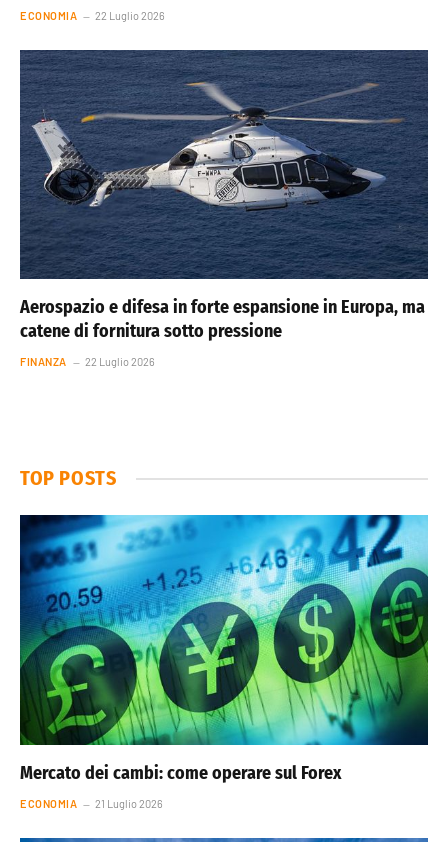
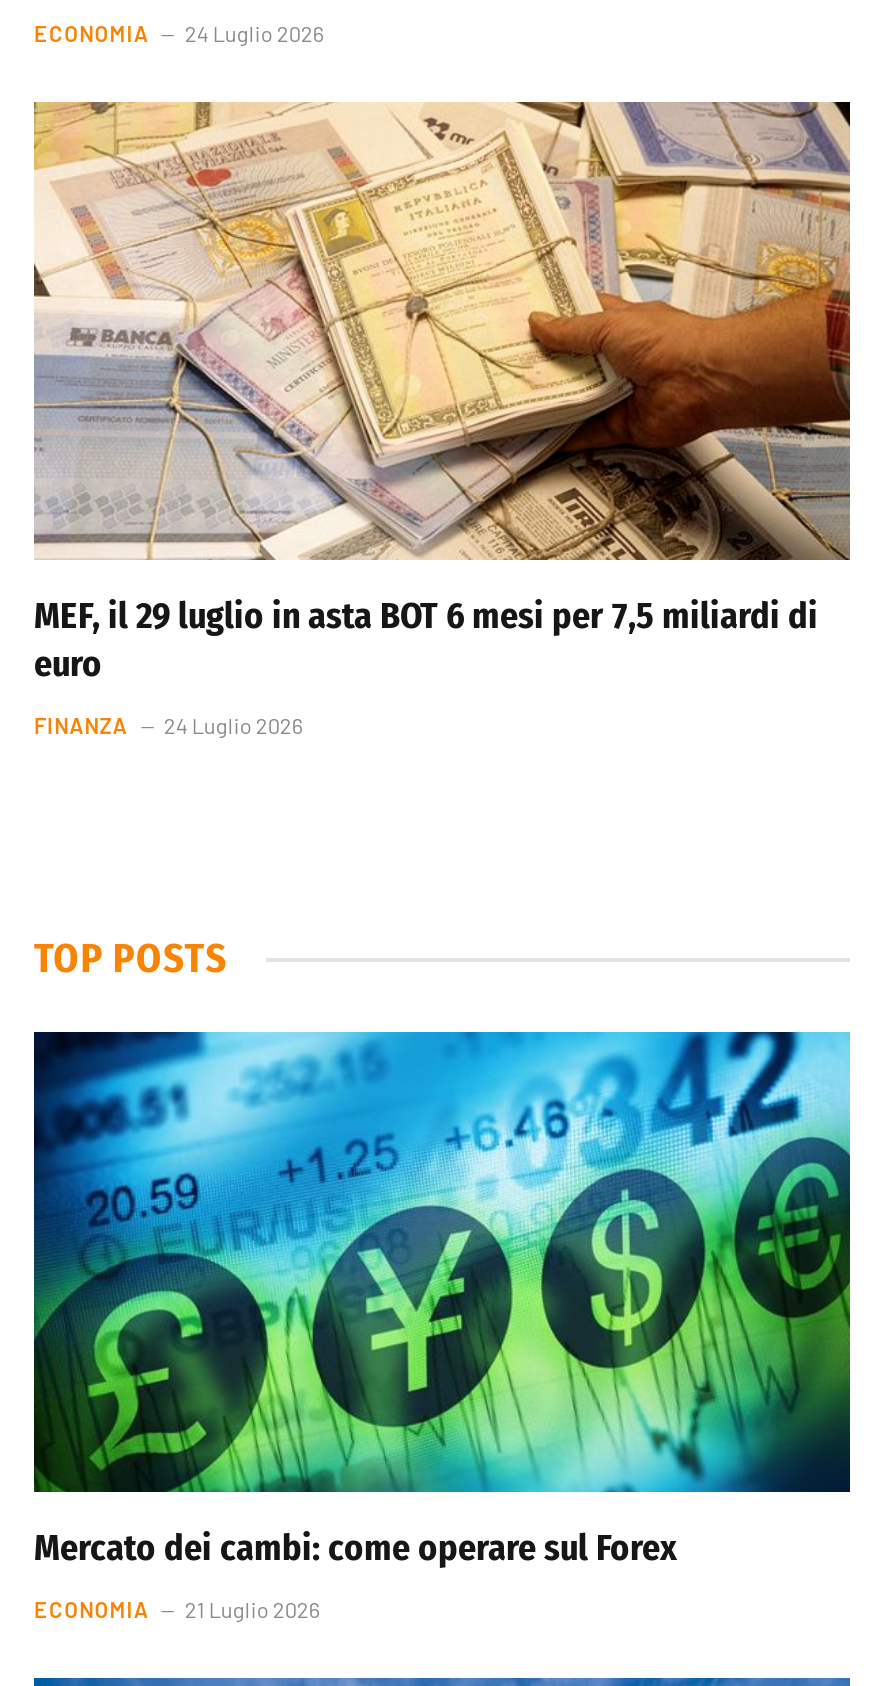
[20,9,165,22] ECONOMIA 22 Luglio 2026 -> [34,19,325,45] ECONOMIA 24 Luglio 2026
[19,49,429,342] [image] | Aerospazio e difesa in forte espansione in Europa, ma | catene di fornitura sotto pressione -> [32,100,852,686] [image] | MEF, il 29 luglio in asta BOT 6 mesi per 7,5 miliardi di | euro
[20,355,155,368] FINANZA 22 Luglio 2026 -> [34,712,304,738] FINANZA 24 Luglio 2026

